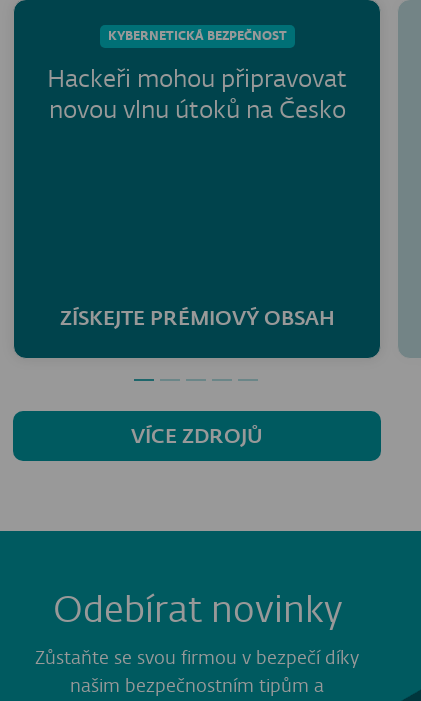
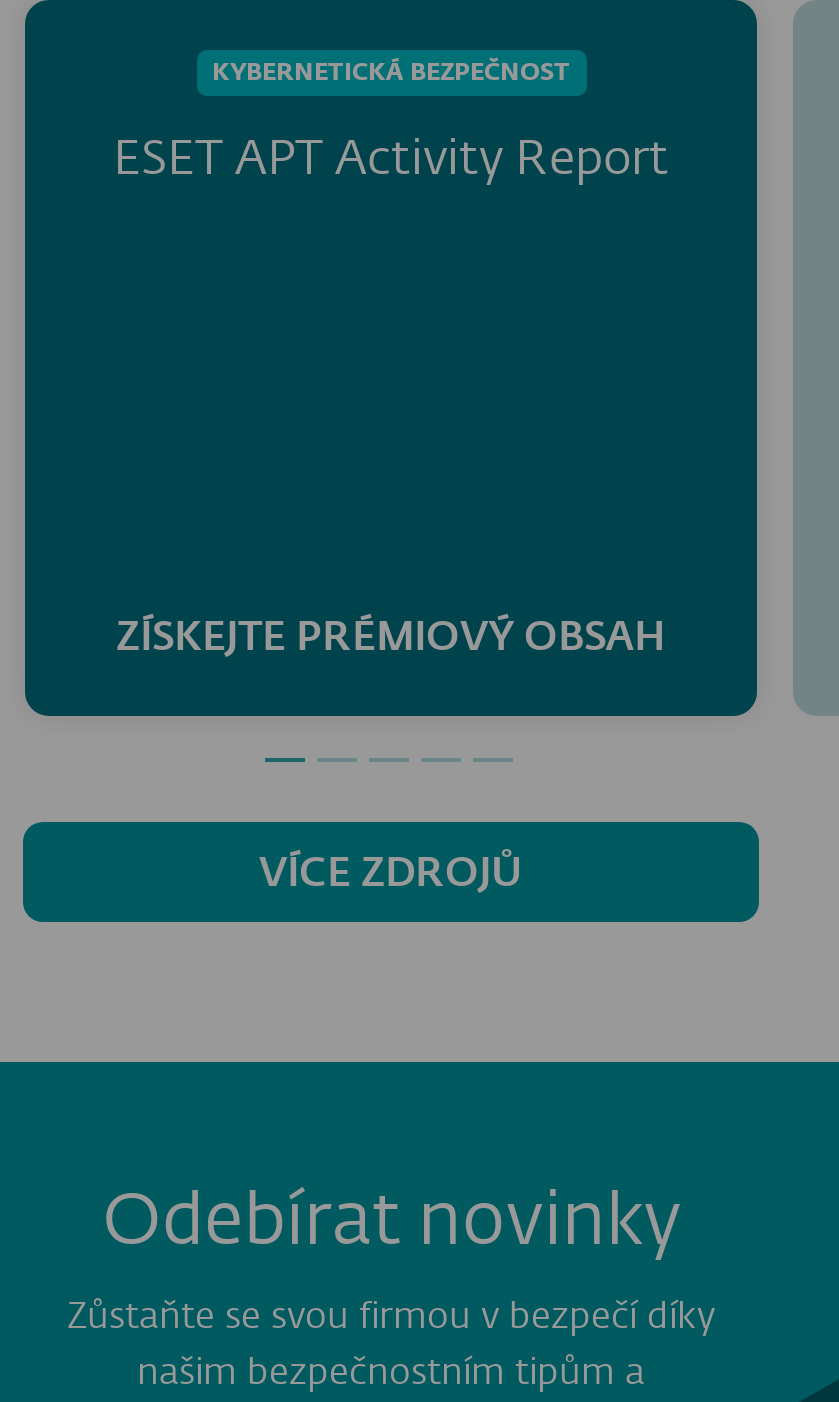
[47,64,347,122] Hackeři mohou připravovat | novou vlnu útoků na Česko -> [113,129,669,183] ESET APT Activity Report

